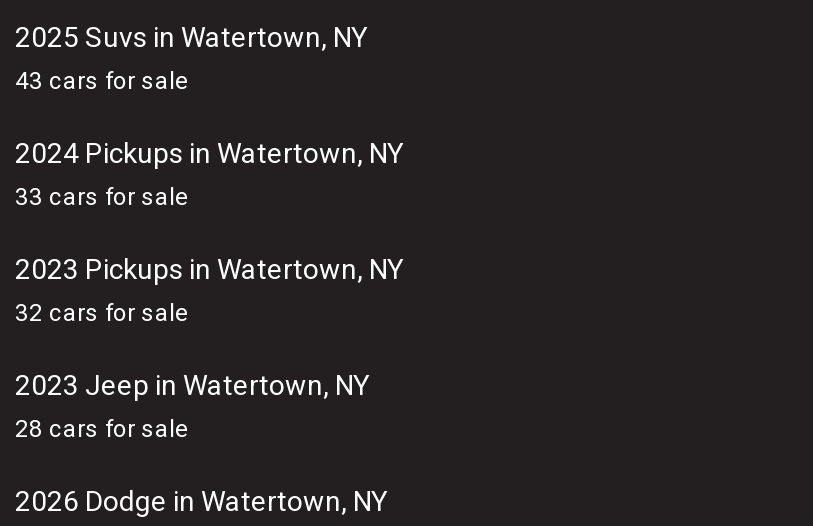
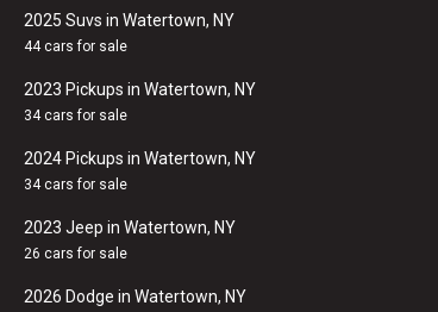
[15,67,189,211] 43 cars for sale | 33 cars for sale -> [24,38,127,55] 44 cars for sale
moved [15,137,405,169] -> [24,149,256,168]: 2024 Pickups in Watertown, NY
moved [15,253,405,285] -> [24,80,256,99]: 2023 Pickups in Watertown, NY
[15,299,189,327] 32 cars for sale -> [24,107,127,193] 34 cars for sale | 34 cars for sale
[15,415,189,443] 28 cars for sale -> [24,245,127,262] 26 cars for sale

